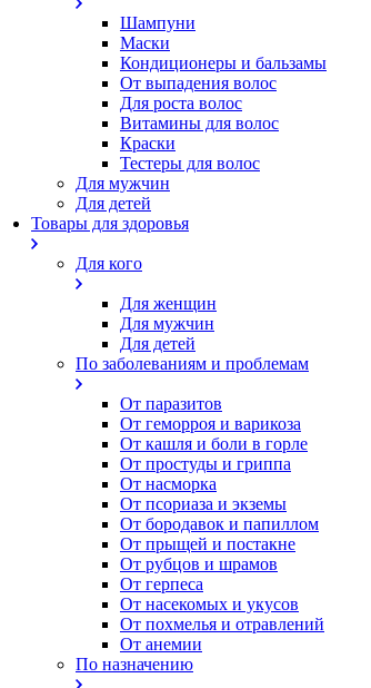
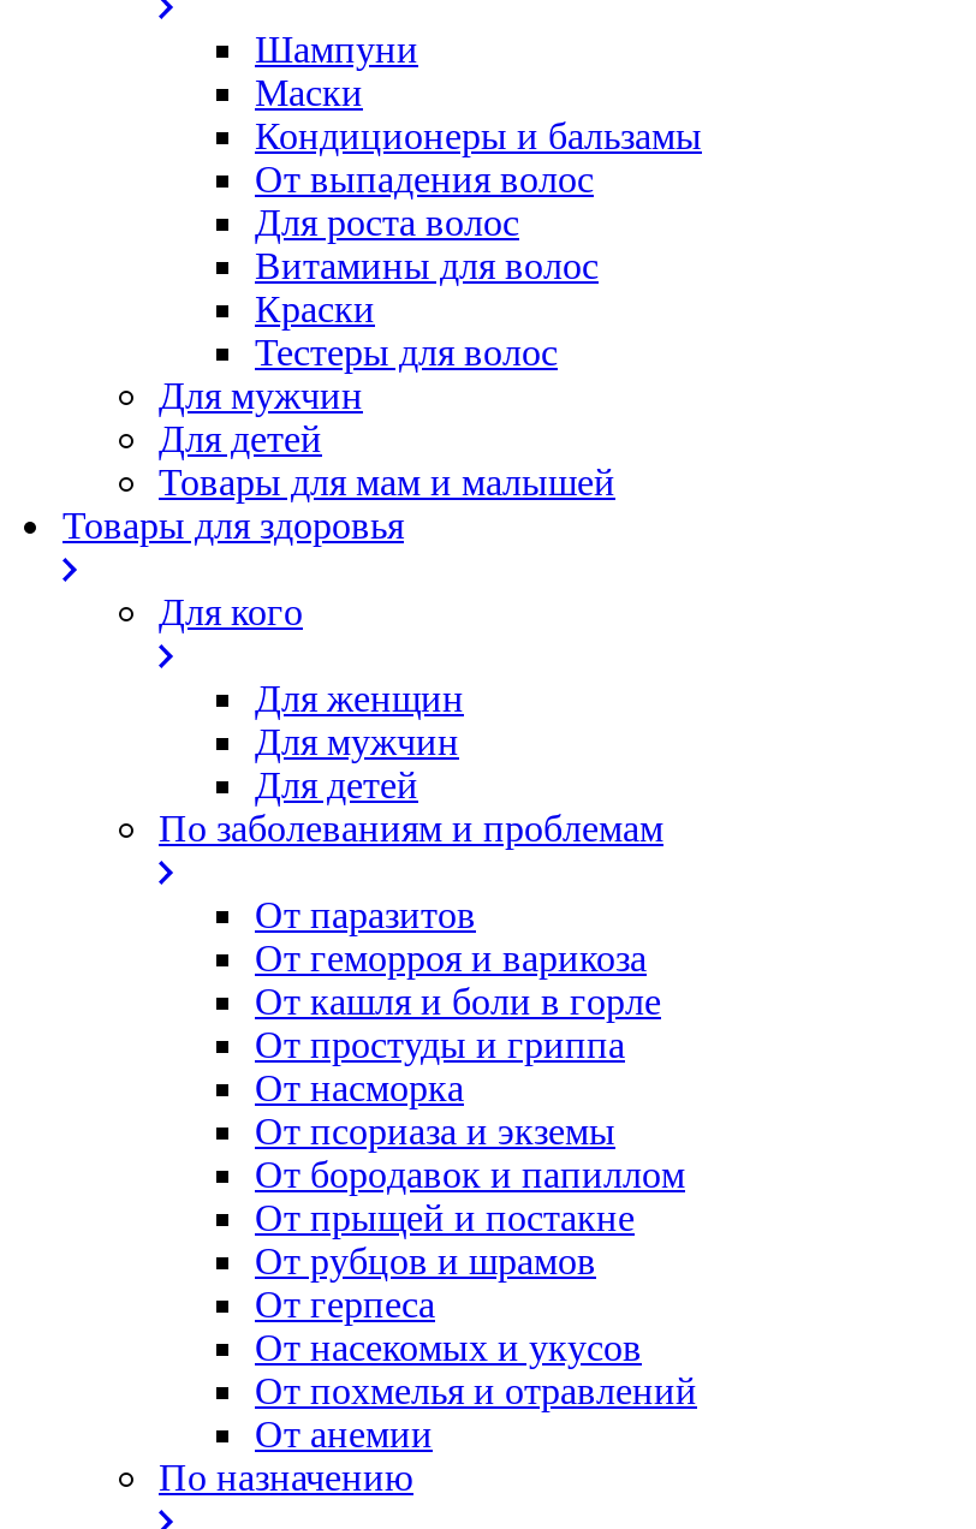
none -> [159,462,615,502] Товары для мам и малышей

